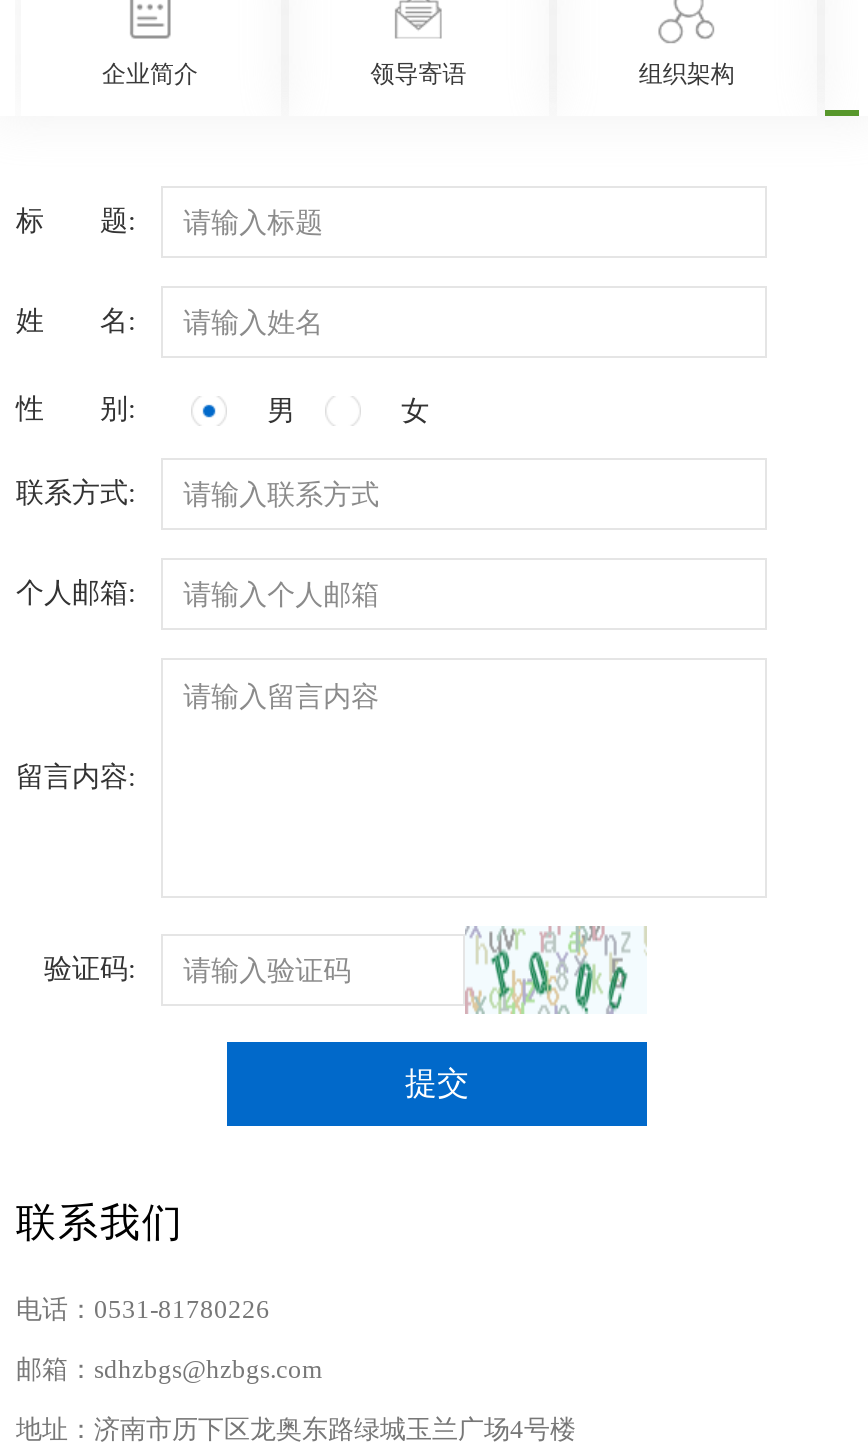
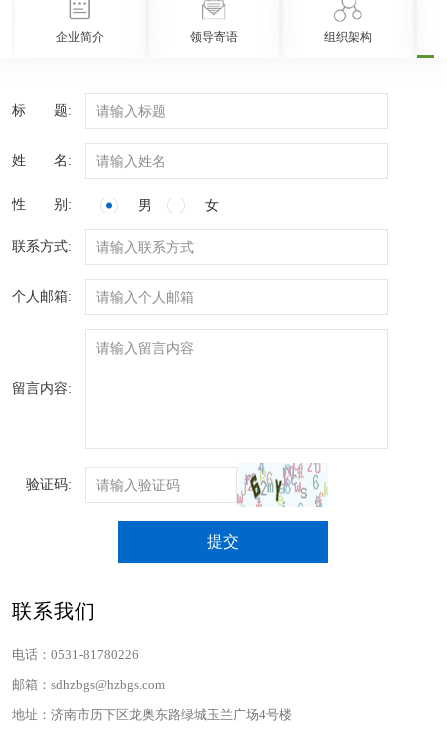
[467,926,647,1014] [image] -> [240,463,328,507] [image]

